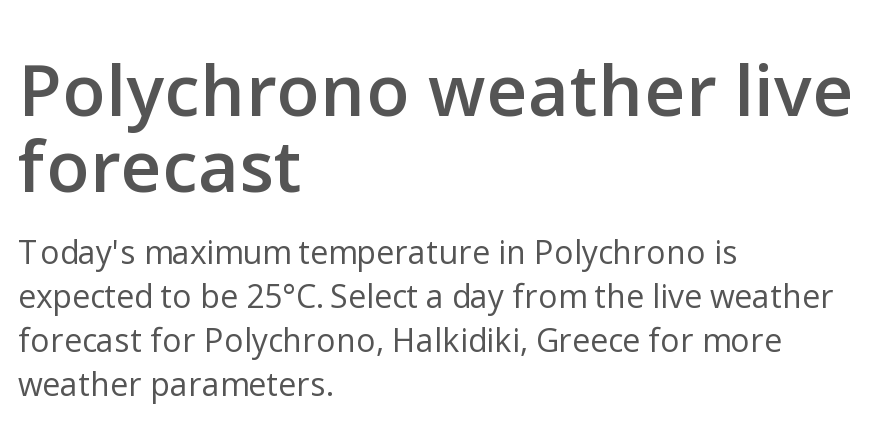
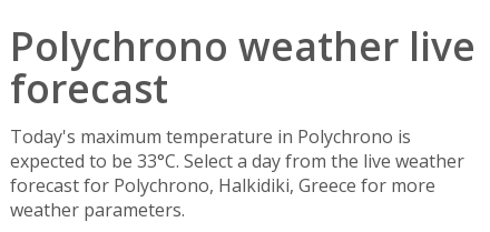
[18,274,834,318] expected to be 25°C. Select a day from the live weather -> [10,149,464,173] expected to be 33°C. Select a day from the live weather

